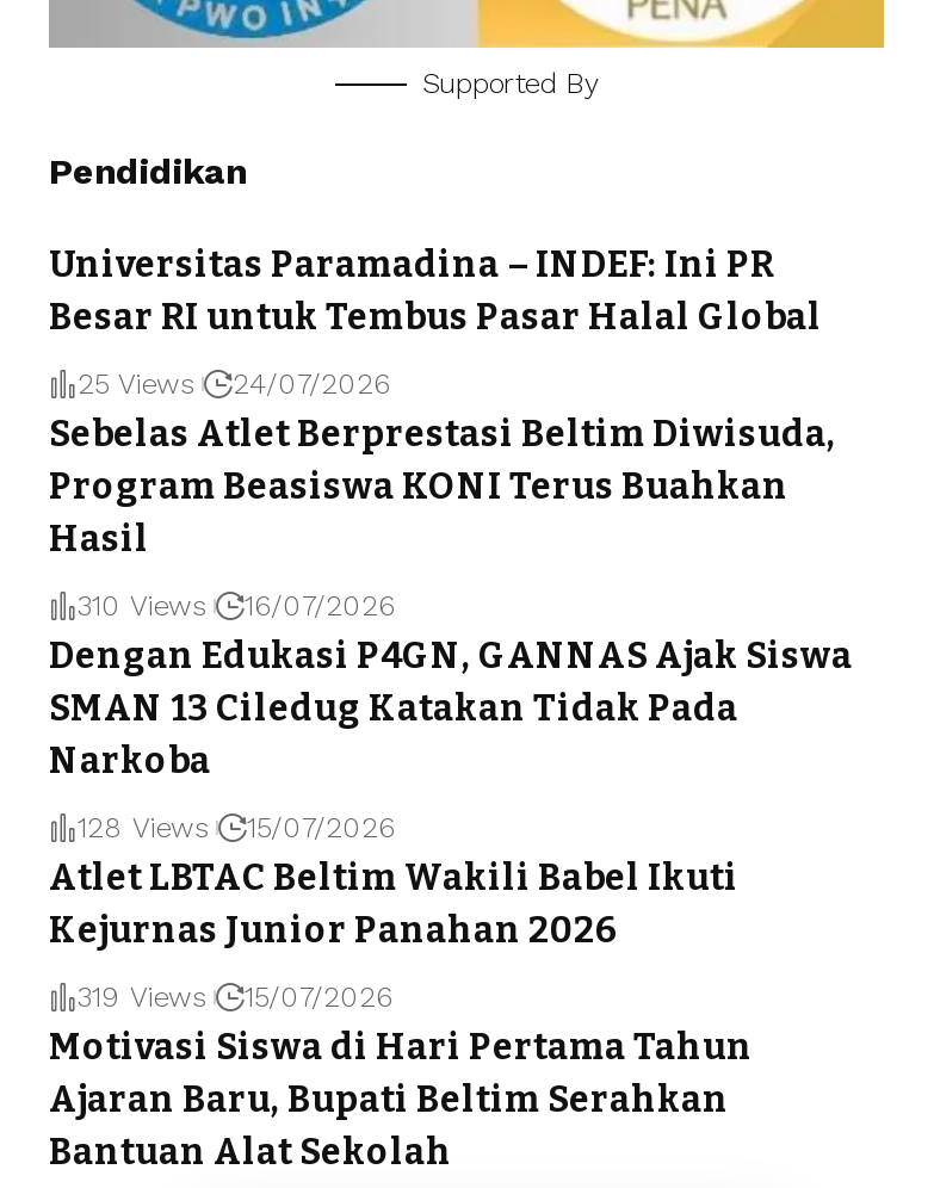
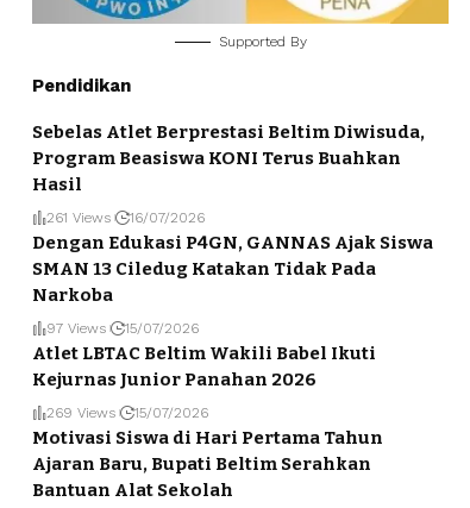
[49,243,822,400] Universitas Paramadina – INDEF: Ini PR | Besar RI untuk Tembus Pasar Halal Global | 25 Views | 24/07/2026 -> none
[78,589,395,622] 310 Views 16/07/2026 -> [46,209,205,226] 261 Views 16/07/2026
[78,810,395,844] 128 Views 15/07/2026 -> [46,320,199,336] 97 Views 15/07/2026
[78,980,392,1013] 319 Views 15/07/2026 -> [46,404,208,421] 269 Views 15/07/2026

